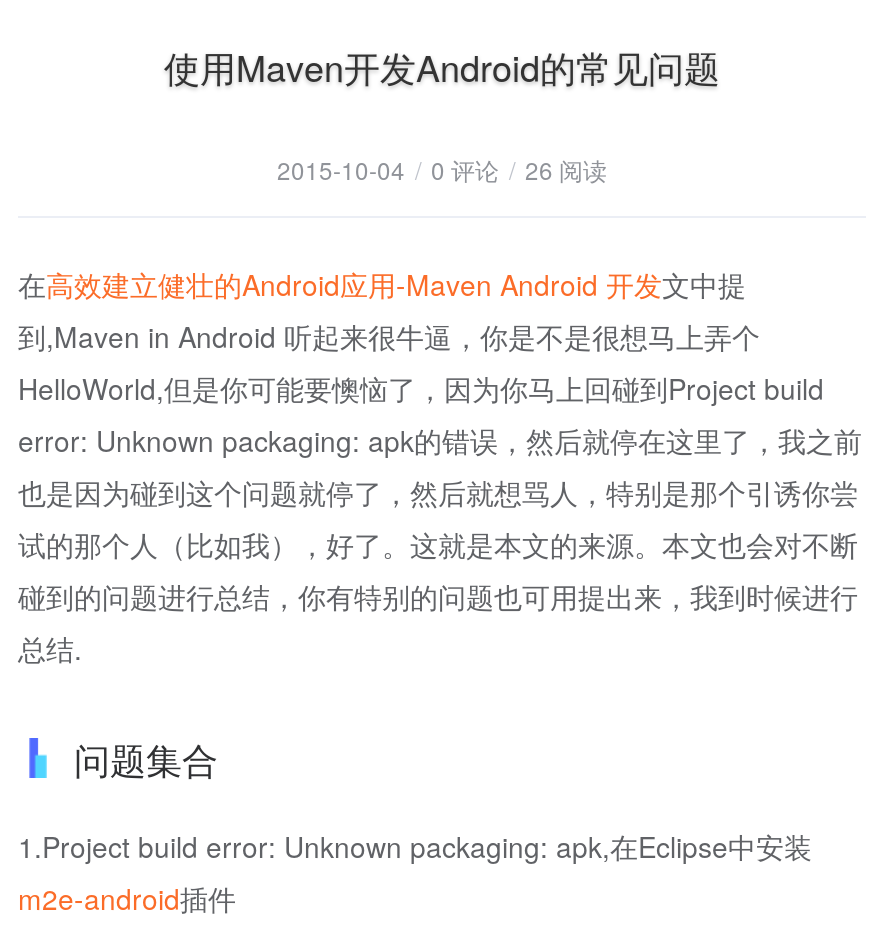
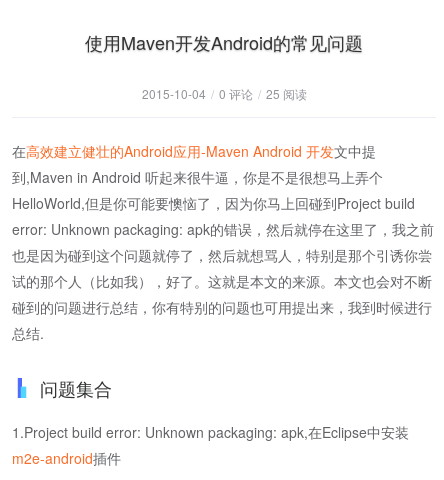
[277,152,607,186] 2015-10-04 / 0 评论 / 26 阅读 -> [141,85,306,102] 2015-10-04 / 0 评论 / 25 阅读

